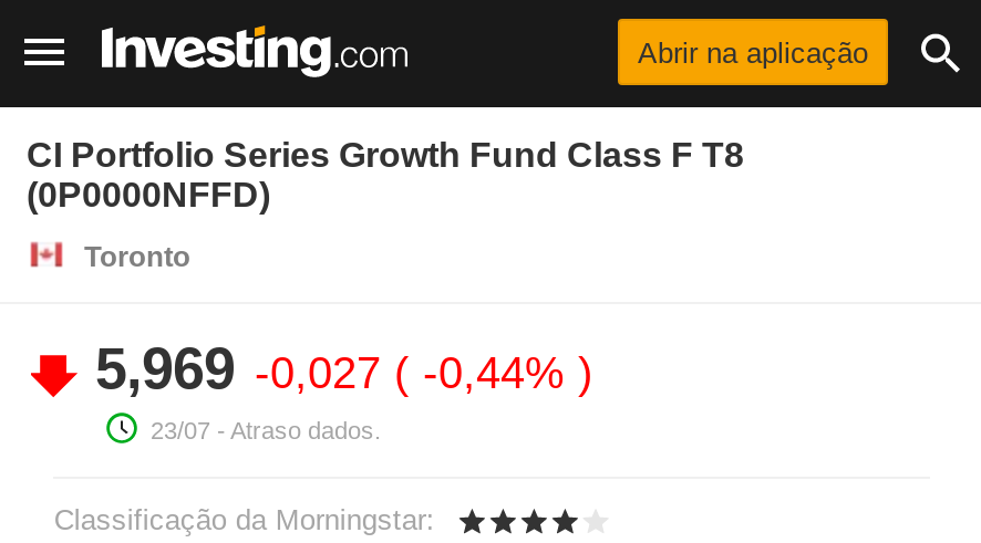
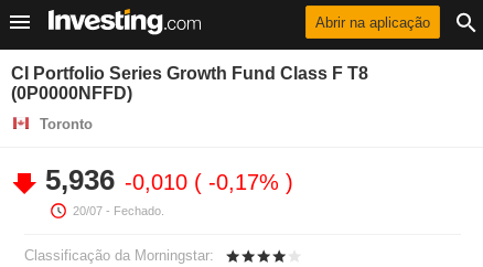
[95,335,578,443] 5,969 -0,027 -0,44% | 23/07 - Atraso dados. -> [45,163,286,217] 5,936 -0,010 -0,17% | 20/07 - Fechado.

